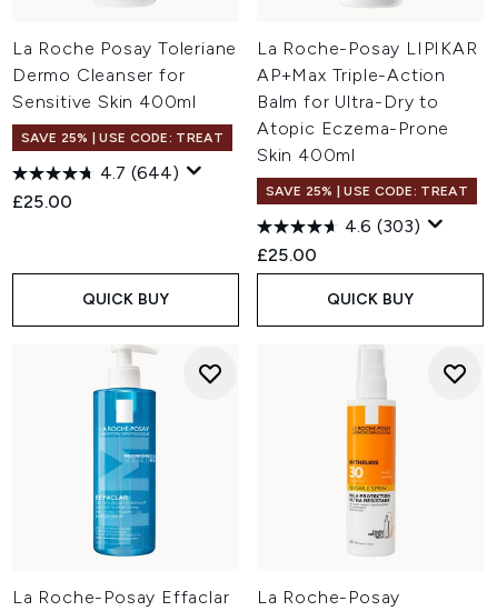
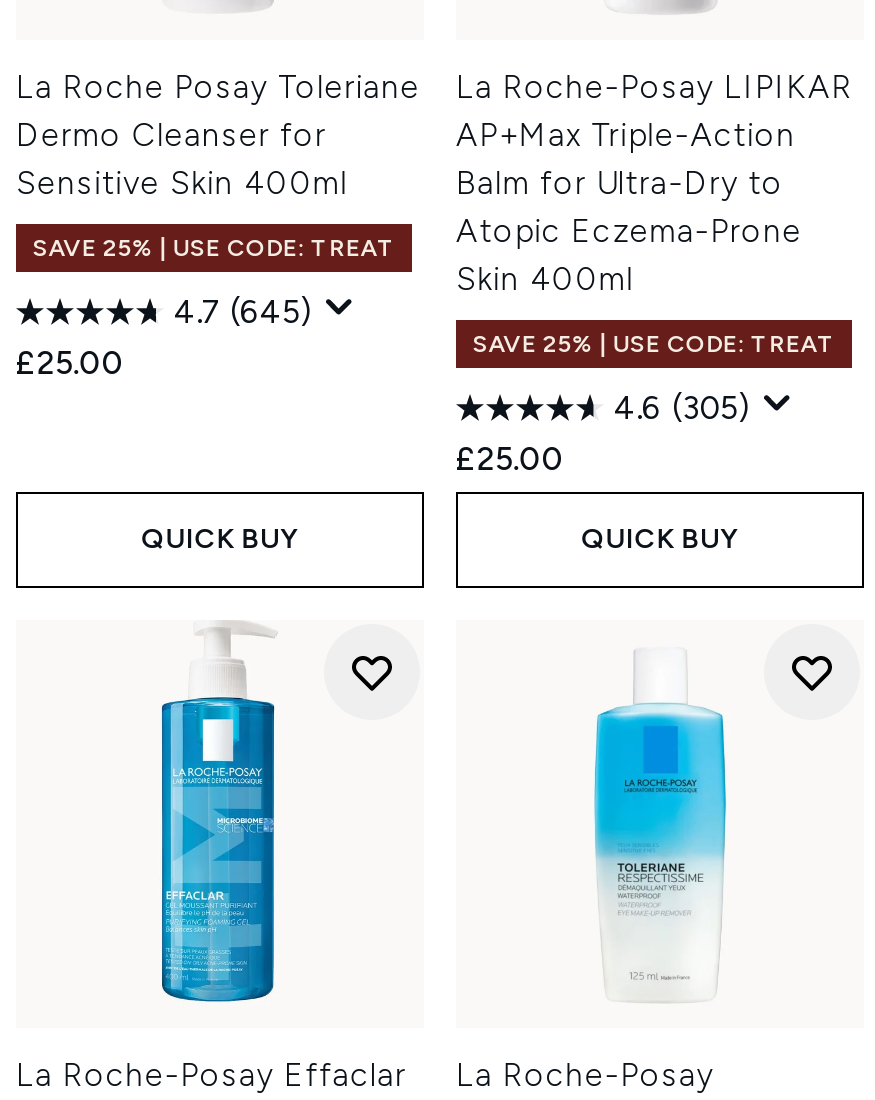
[100,162,179,183] 4.7 (644) -> [174,292,312,330] 4.7 (645)
[345,216,420,237] 4.6 (303) -> [614,388,750,426] 4.6 (305)
[334,349,407,553] [image] -> [592,632,728,994] [image]

